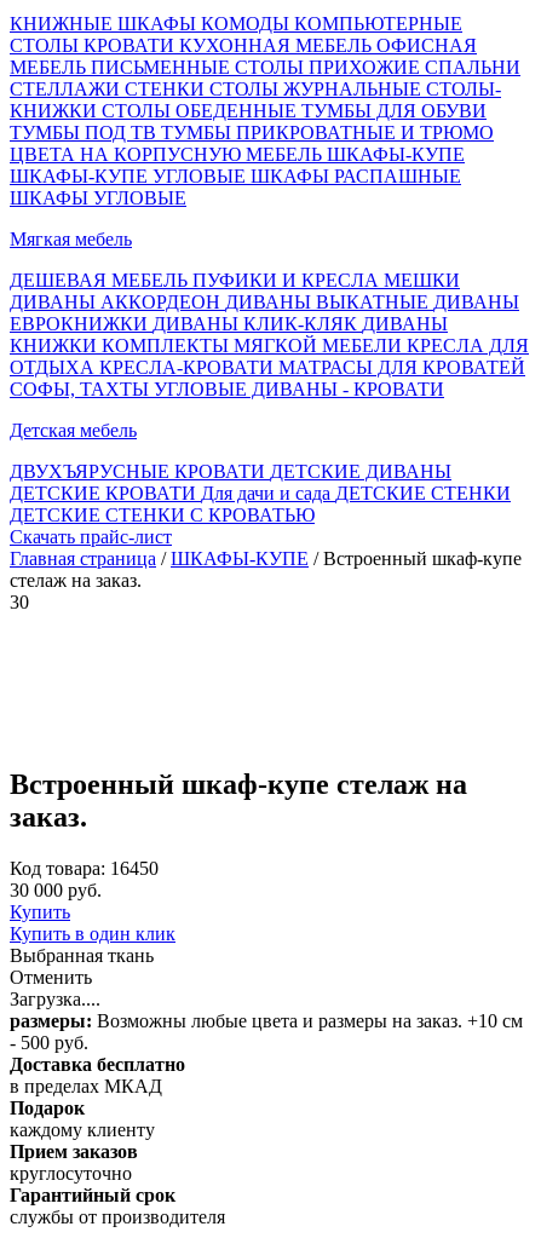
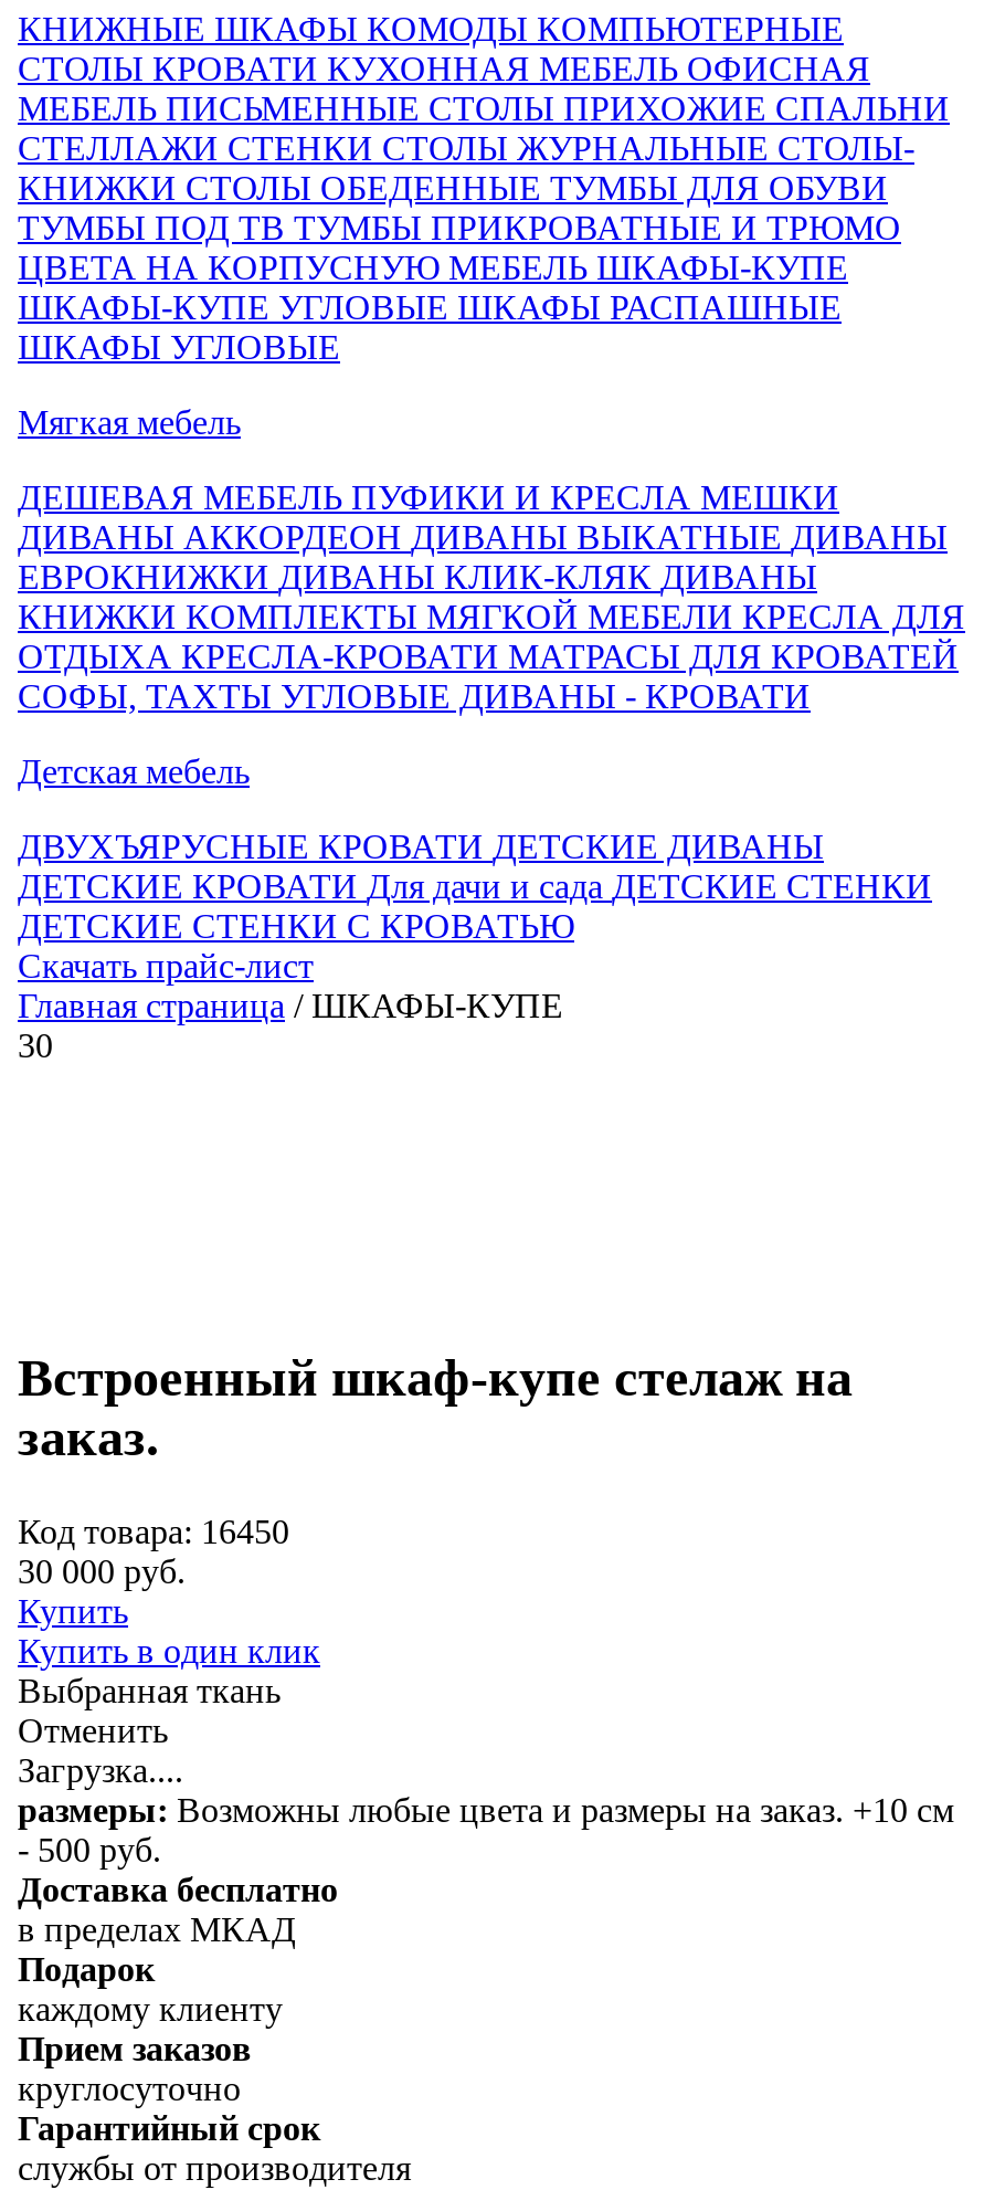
[10,548,522,591] Главная страница / ШКАФЫ-КУПЕ / Встроенный шкаф-купе | стелаж на заказ. -> [18,987,563,1024] Главная страница / ШКАФЫ-КУПЕ

